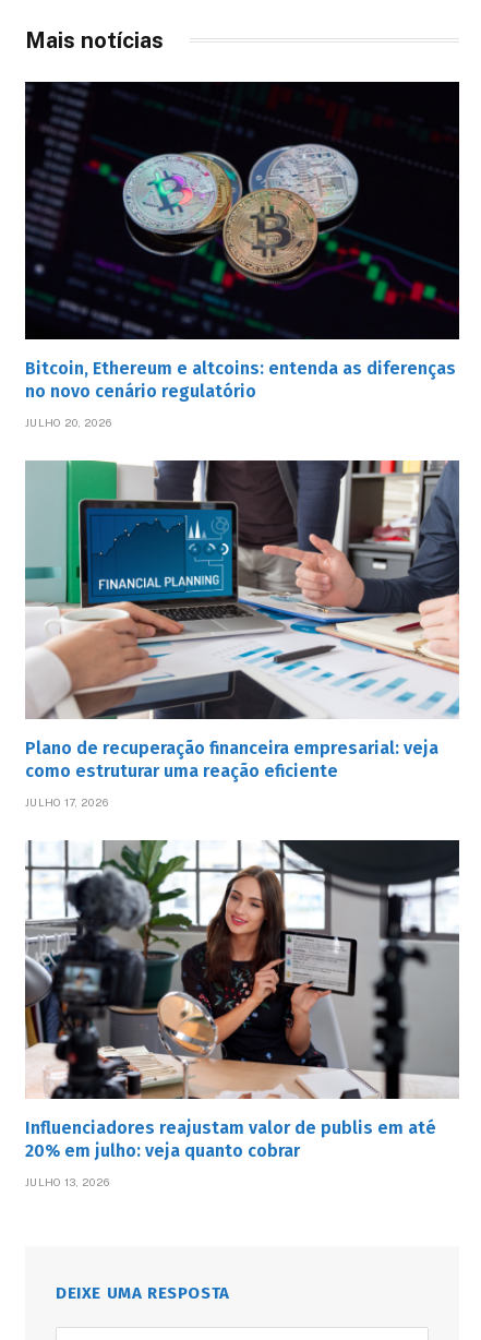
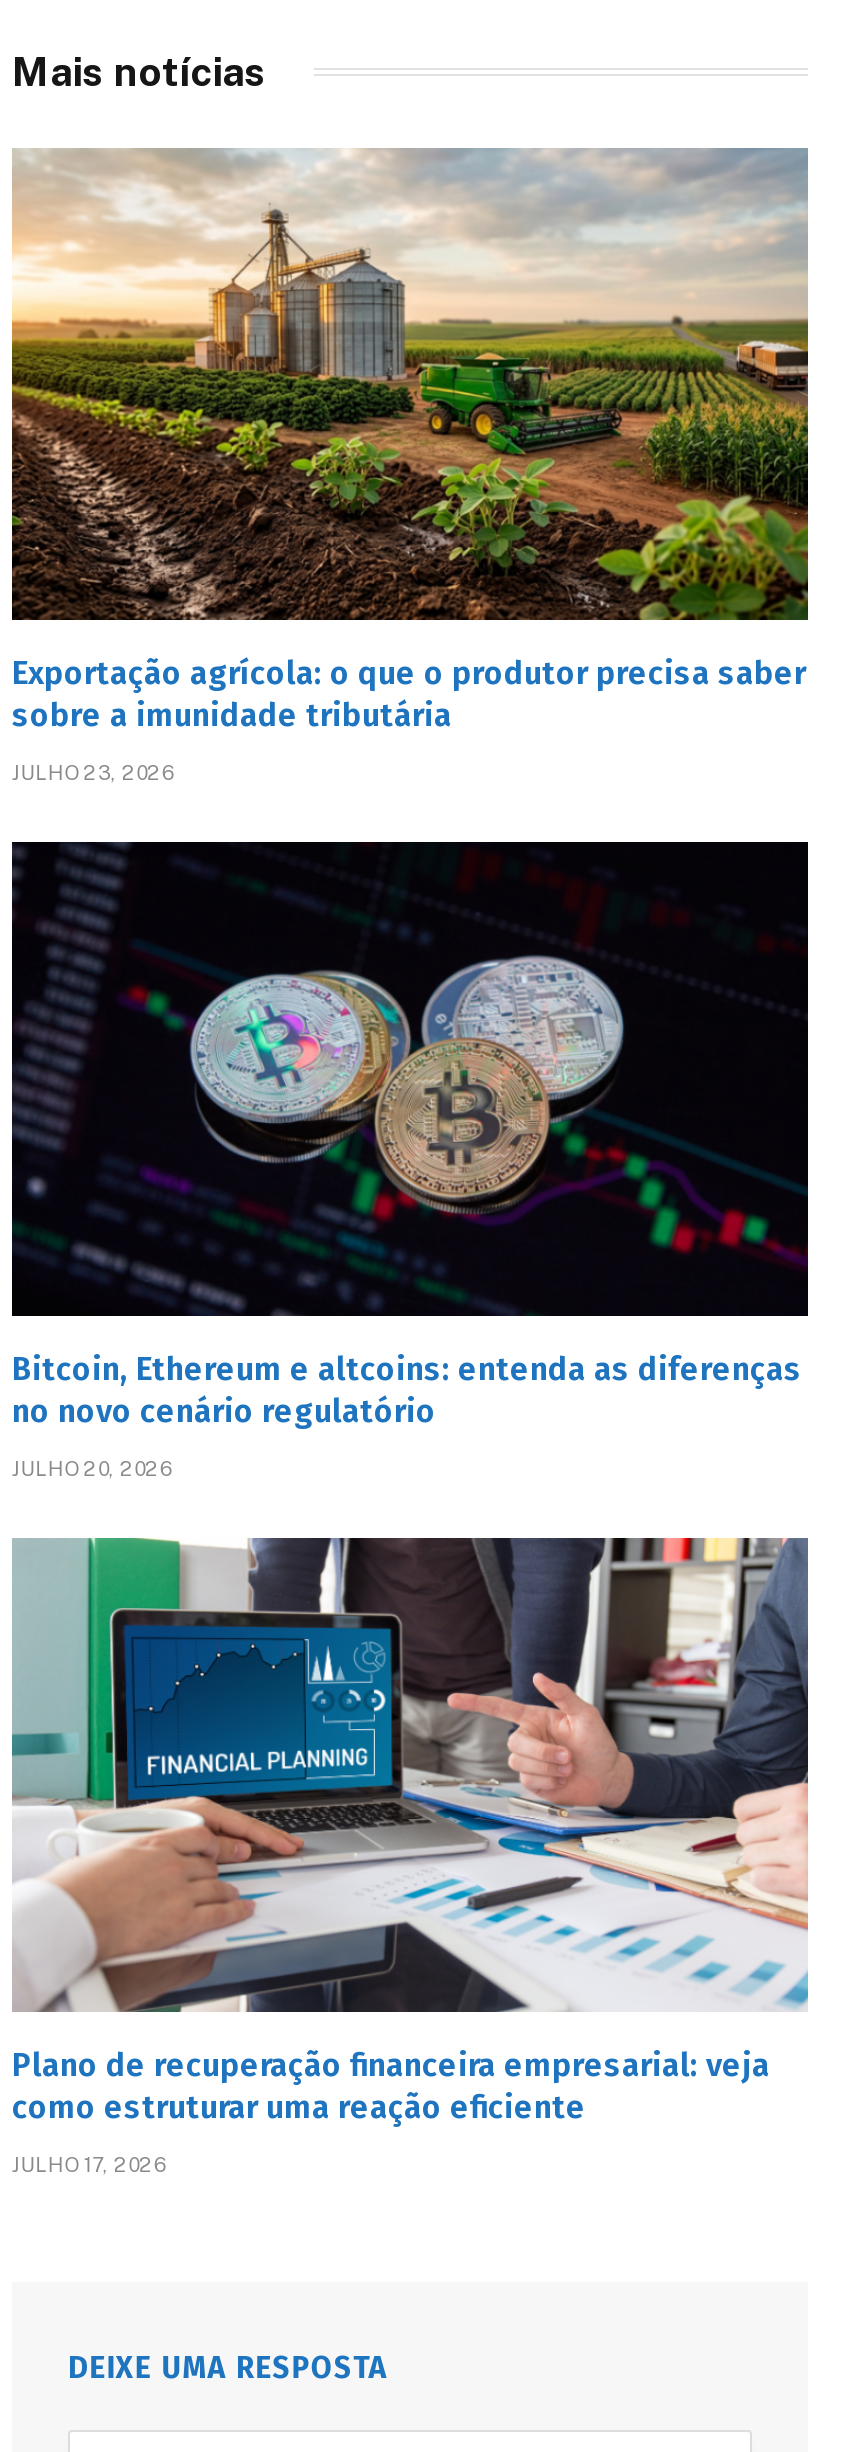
none -> [10,148,810,785] [image] | Exportação agrícola: o que o produtor precisa saber | sobre a imunidade tributária | JULHO 23, 2026
moved [24,80,459,809] -> [10,840,808,2176]: [image] | Bitcoin, Ethereum e altcoins: entenda as diferenças | no novo cenário regulatório | JULHO 20, 2026 | Plano de recuperação financeira empresarial: veja | como estruturar uma reação eficiente | JULHO 17, 2026
[24,839,460,1189] [image] | Influenciadores reajustam valor de publis em até | 20% em julho: veja quanto cobrar | JULHO 13, 2026 -> none

